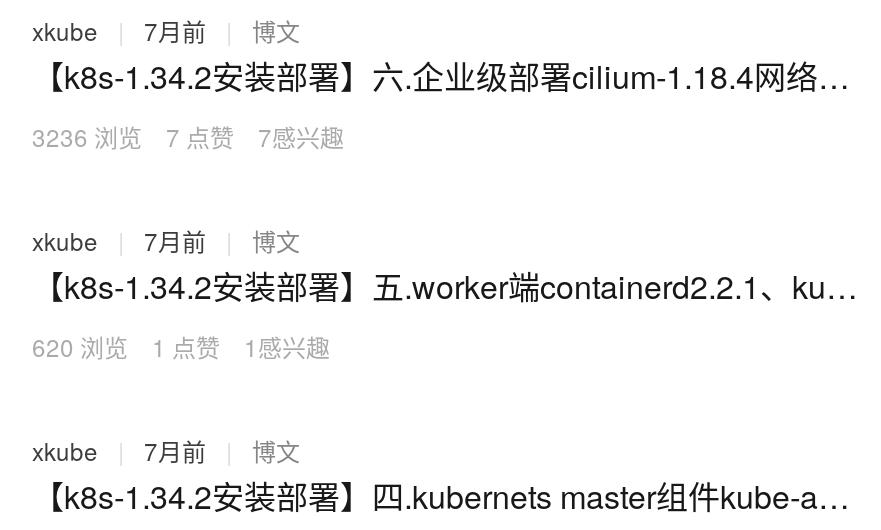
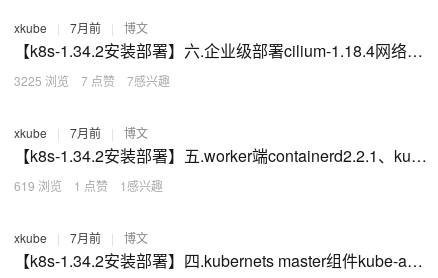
[32,119,344,153] 3236 浏览 7 点赞 7感兴趣 -> [14,72,170,89] 3225 浏览 7 点赞 7感兴趣
[32,329,330,363] 620 浏览 1 点赞 1感兴趣 -> [14,177,163,194] 619 浏览 1 点赞 1感兴趣

